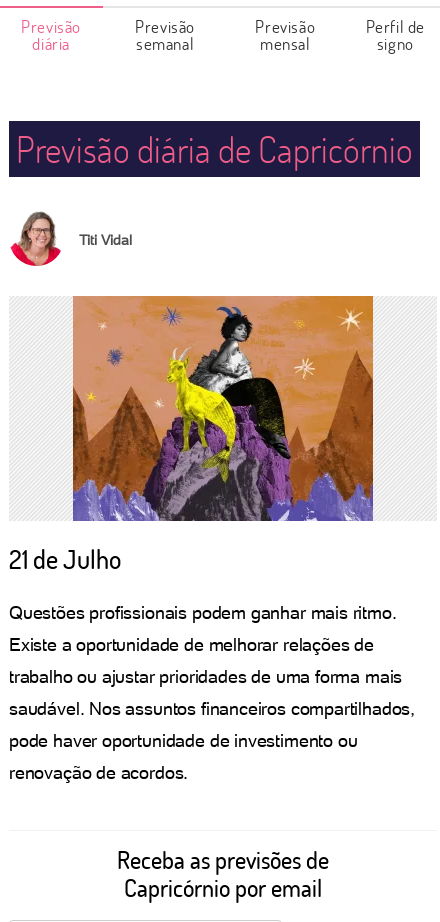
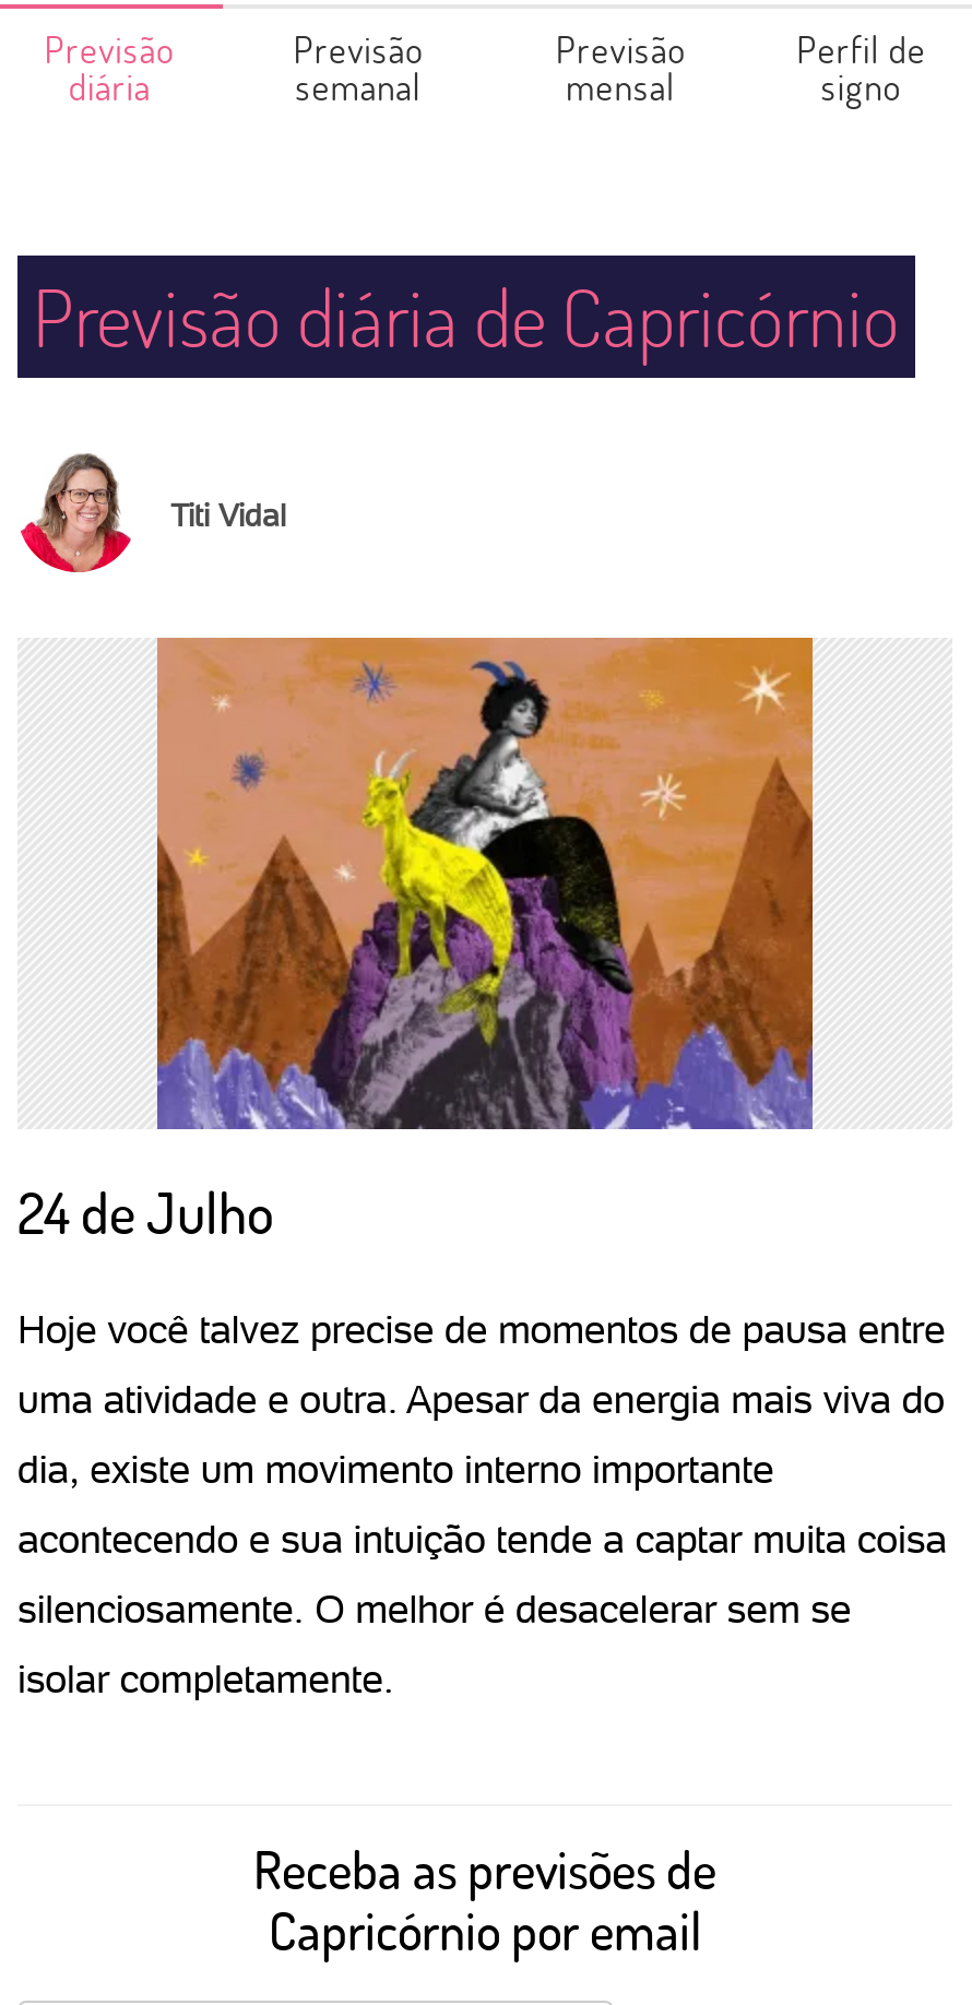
[9,542,121,576] 21 de Julho -> [17,1175,273,1249] 24 de Julho
[9,602,396,623] Questões profissionais podem ganhar mais ritmo. -> [17,1306,945,1352] Hoje você talvez precise de momentos de pausa entre
[9,634,374,655] Existe a oportunidade de melhorar relações de -> [17,1376,945,1422] uma atividade e outra. Apesar da energia mais viva do
[9,666,402,687] trabalho ou ajustar prioridades de uma forma mais -> [17,1446,774,1492] dia, existe um movimento interno importante
[9,698,415,719] saudável. Nos assuntos financeiros compartilhados, -> [17,1516,947,1562] acontecendo e sua intuição tende a captar muita coisa
[9,730,357,751] pode haver oportunidade de investimento ou -> [17,1586,851,1632] silenciosamente. O melhor é desacelerar sem se
[9,762,188,783] renovação de acordos. -> [17,1656,394,1701] isolar completamente.

